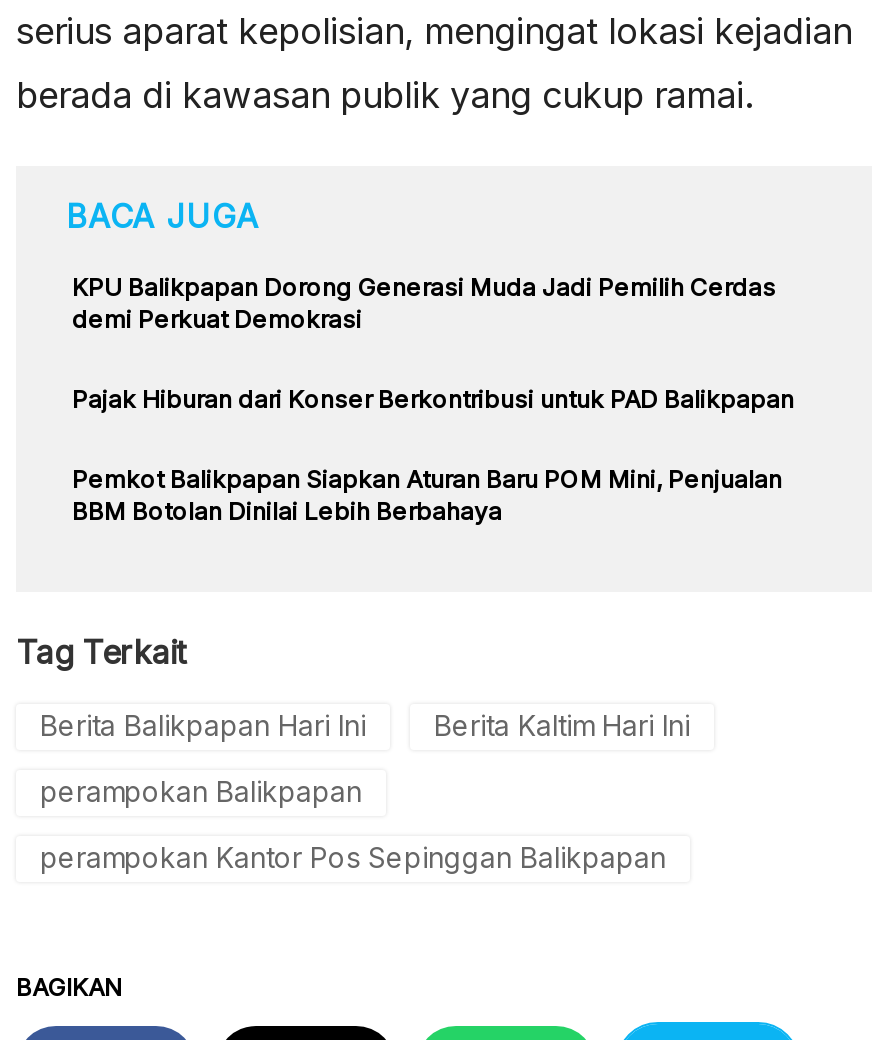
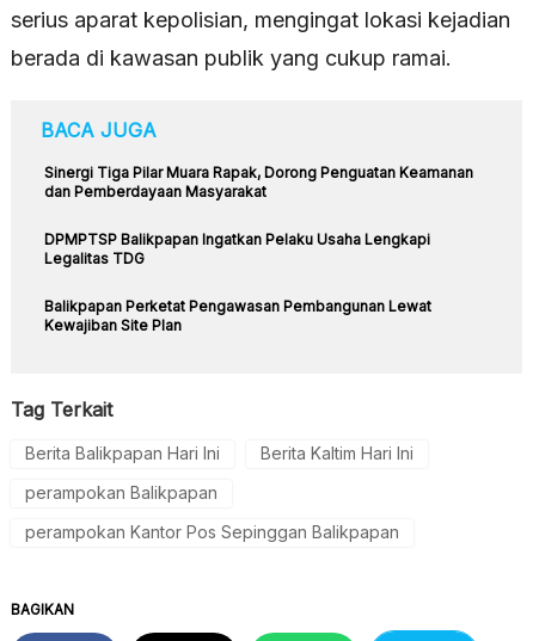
[72,272,776,334] KPU Balikpapan Dorong Generasi Muda Jadi Pemilih Cerdas | demi Perkuat Demokrasi -> [44,163,473,200] Sinergi Tiga Pilar Muara Rapak, Dorong Penguatan Keamanan | dan Pemberdayaan Masyarakat
[72,384,794,414] Pajak Hiburan dari Konser Berkontribusi untuk PAD Balikpapan -> [44,230,430,267] DPMPTSP Balikpapan Ingatkan Pelaku Usaha Lengkapi | Legalitas TDG
[72,464,782,526] Pemkot Balikpapan Siapkan Aturan Baru POM Mini, Penjualan | BBM Botolan Dinilai Lebih Berbahaya -> [44,297,431,334] Balikpapan Perketat Pengawasan Pembangunan Lewat | Kewajiban Site Plan

